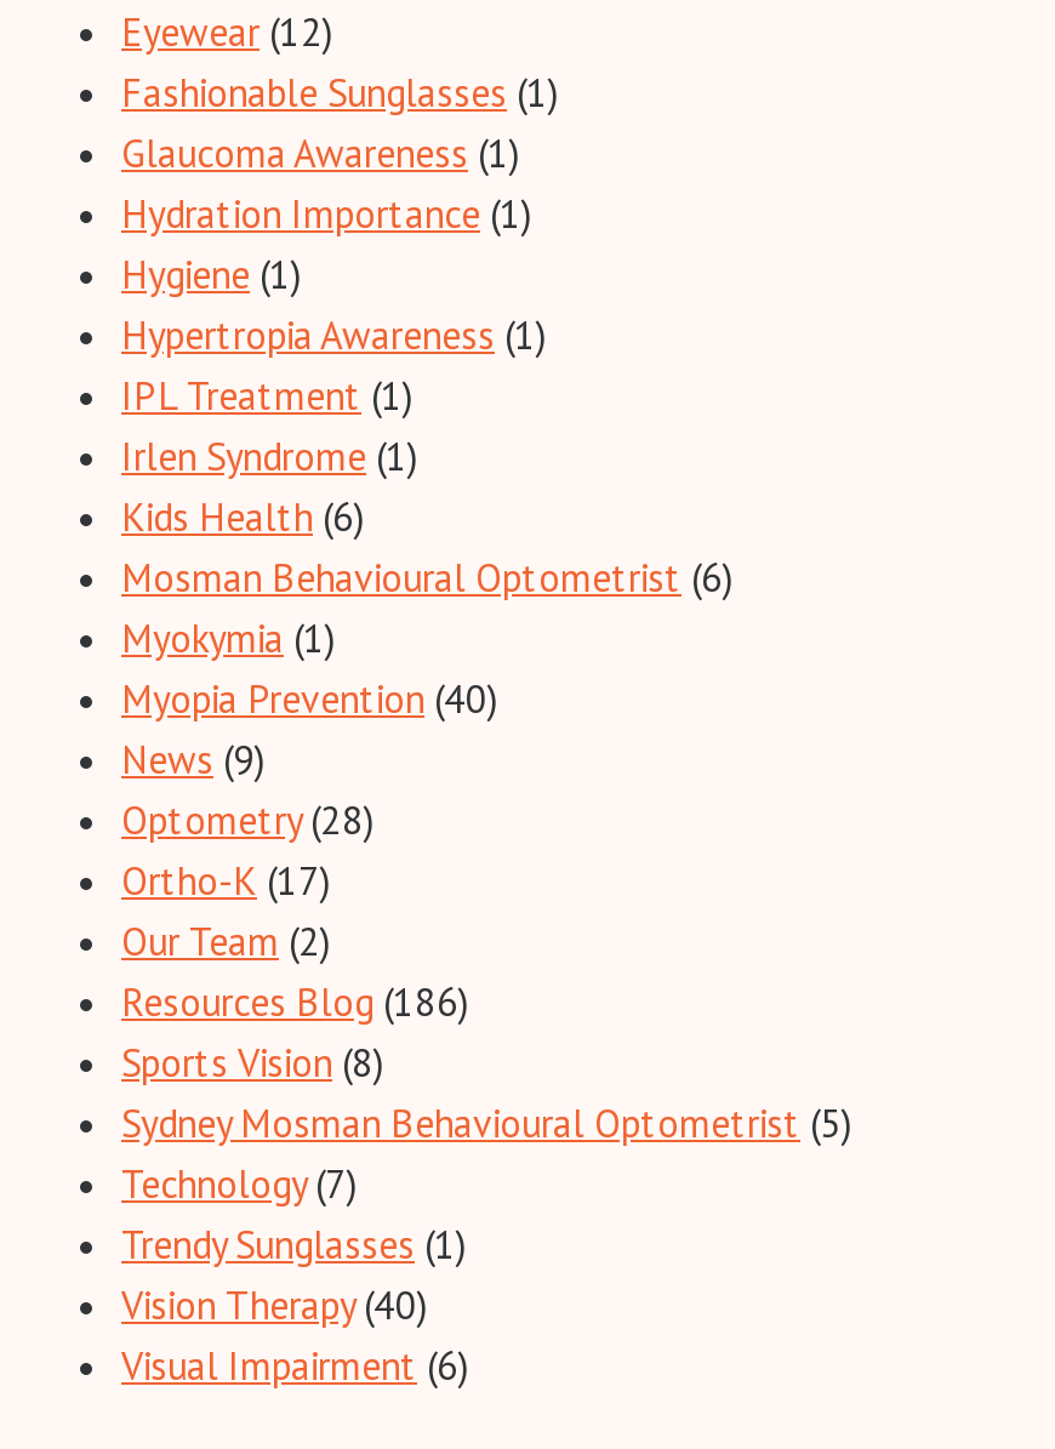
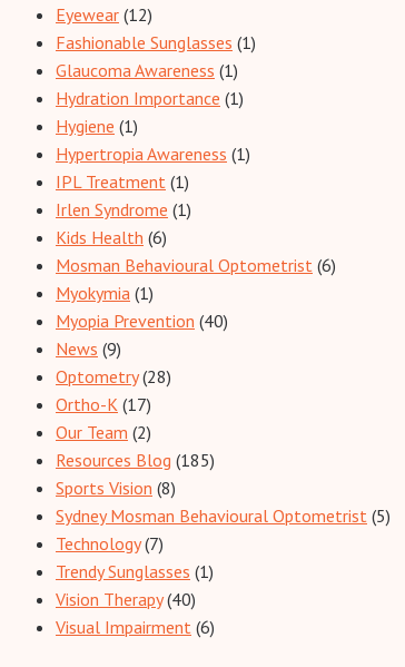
[121,977,468,1026] Resources Blog (186) -> [56,449,215,471] Resources Blog (185)

